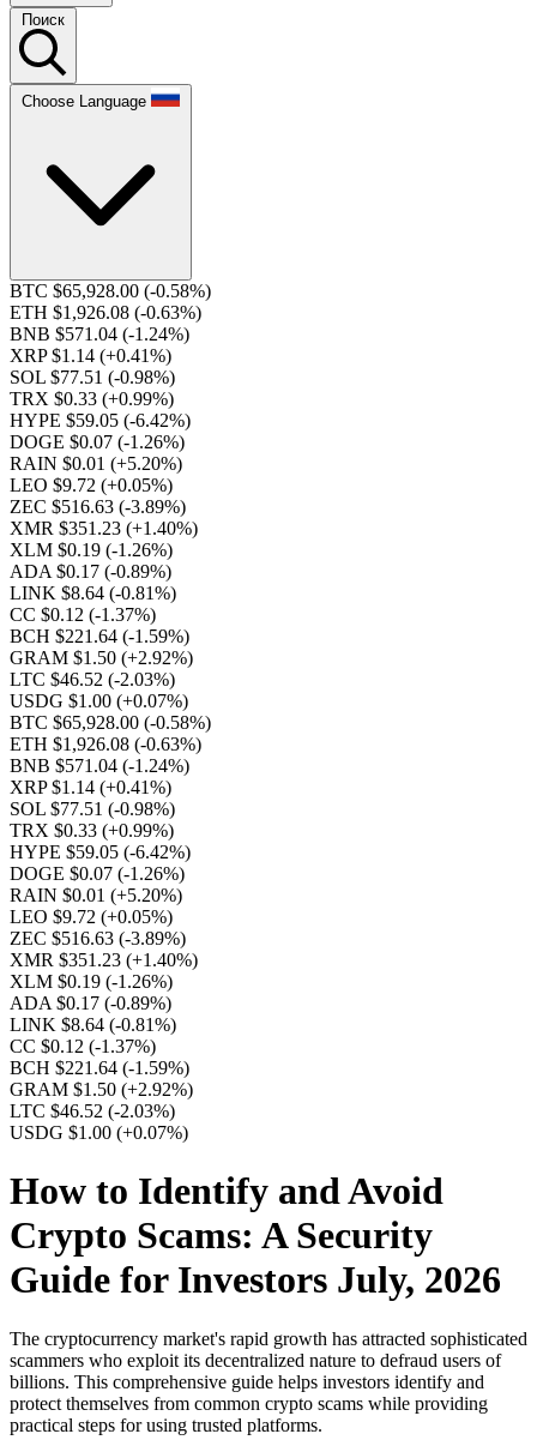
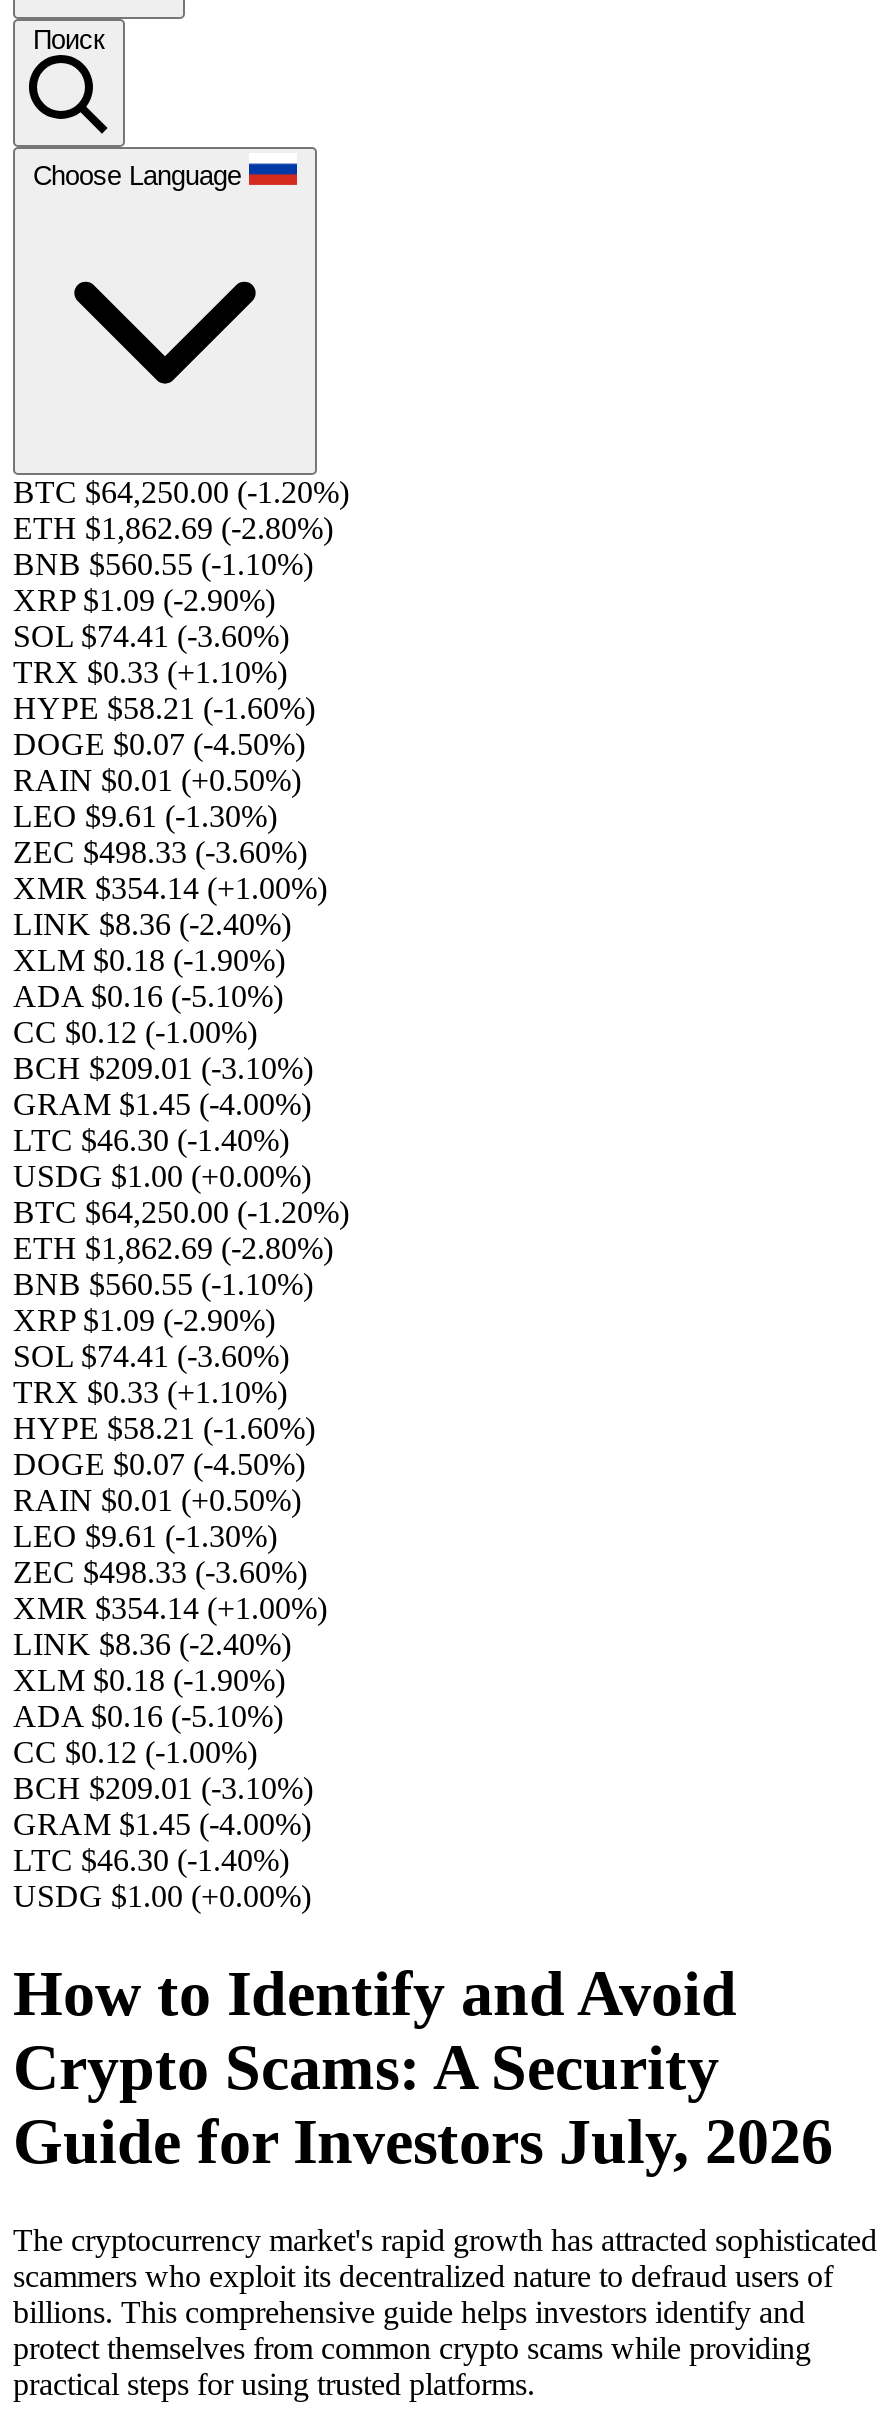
[10,281,211,1143] BTC $65,928.00(-0.58%) | ETH $1,926.08 (-0.63%) | BNB $571.04 (-1.24%) | XRP $1.14 (+0.41%) | SOL $77.51 (-0.98%) | TRX $0.33 (+0.99%) | HYPE $59.05 (-6.42%) | DOGE $0.07 (-1.26%) | RAIN $0.01 (+5.20%) | LEO $9.72 (+0.05%) | ZEC $516.63 (-3.89%) | XMR $351.23(+1.40%) | XLM $0.19 (-1.26%) | ADA $0.17 (-0.89%) | LINK $8.64 (-0.81%) | CC $0.12 (-1.37%) | BCH $221.64 (-1.59%) | GRAM $1.50 (+2.92%) | LTC $46.52 (-2.03%) | USDG $1.00(+0.07%) | BTC $65,928.00 (-0.58%) | ETH $1,926.08 (-0.63%) | BNB $571.04 (-1.24%) | XRP $1.14 (+0.41%) | SOL $77.51 (-0.98%) | TRX $0.33 (+0.99%) | HYPE $59.05 (-6.42%) | DOGE $0.07 (-1.26%) | RAIN $0.01 (+5.20%) | LEO $9.72 (+0.05%) | ZEC $516.63 (-3.89%) | XMR $351.23(+1.40%) | XLM $0.19 (-1.26%) | ADA $0.17 (-0.89%) | LINK $8.64 (-0.81%) | CC $0.12 (-1.37%) | BCH $221.64 (-1.59%) | GRAM $1.50 (+2.92%) | LTC $46.52 (-2.03%) | USDG $1.00(+0.07%) -> [13,475,349,1913] BTC $64,250.00(-1.20%) | ETH $1,862.69 (-2.80%) | BNB $560.55 (-1.10%) | XRP $1.09 (-2.90%) | SOL $74.41 (-3.60%) | TRX $0.33 (+1.10%) | HYPE $58.21 (-1.60%) | DOGE $0.07 (-4.50%) | RAIN $0.01 (+0.50%) | LEO $9.61 (-1.30%) | ZEC $498.33 (-3.60%) | XMR $354.14(+1.00%) | LINK $8.36 (-2.40%) | XLM $0.18 (-1.90%) | ADA $0.16 (-5.10%) | CC $0.12 (-1.00%) | BCH $209.01 (-3.10%) | GRAM $1.45 (-4.00%) | LTC $46.30 (-1.40%) | USDG $1.00(+0.00%) | BTC $64,250.00 (-1.20%) | ETH $1,862.69 (-2.80%) | BNB $560.55 (-1.10%) | XRP $1.09 (-2.90%) | SOL $74.41 (-3.60%) | TRX $0.33 (+1.10%) | HYPE $58.21 (-1.60%) | DOGE $0.07 (-4.50%) | RAIN $0.01 (+0.50%) | LEO $9.61 (-1.30%) | ZEC $498.33 (-3.60%) | XMR $354.14(+1.00%) | LINK $8.36 (-2.40%) | XLM $0.18 (-1.90%) | ADA $0.16 (-5.10%) | CC $0.12 (-1.00%) | BCH $209.01 (-3.10%) | GRAM $1.45 (-4.00%) | LTC $46.30 (-1.40%) | USDG $1.00(+0.00%)

